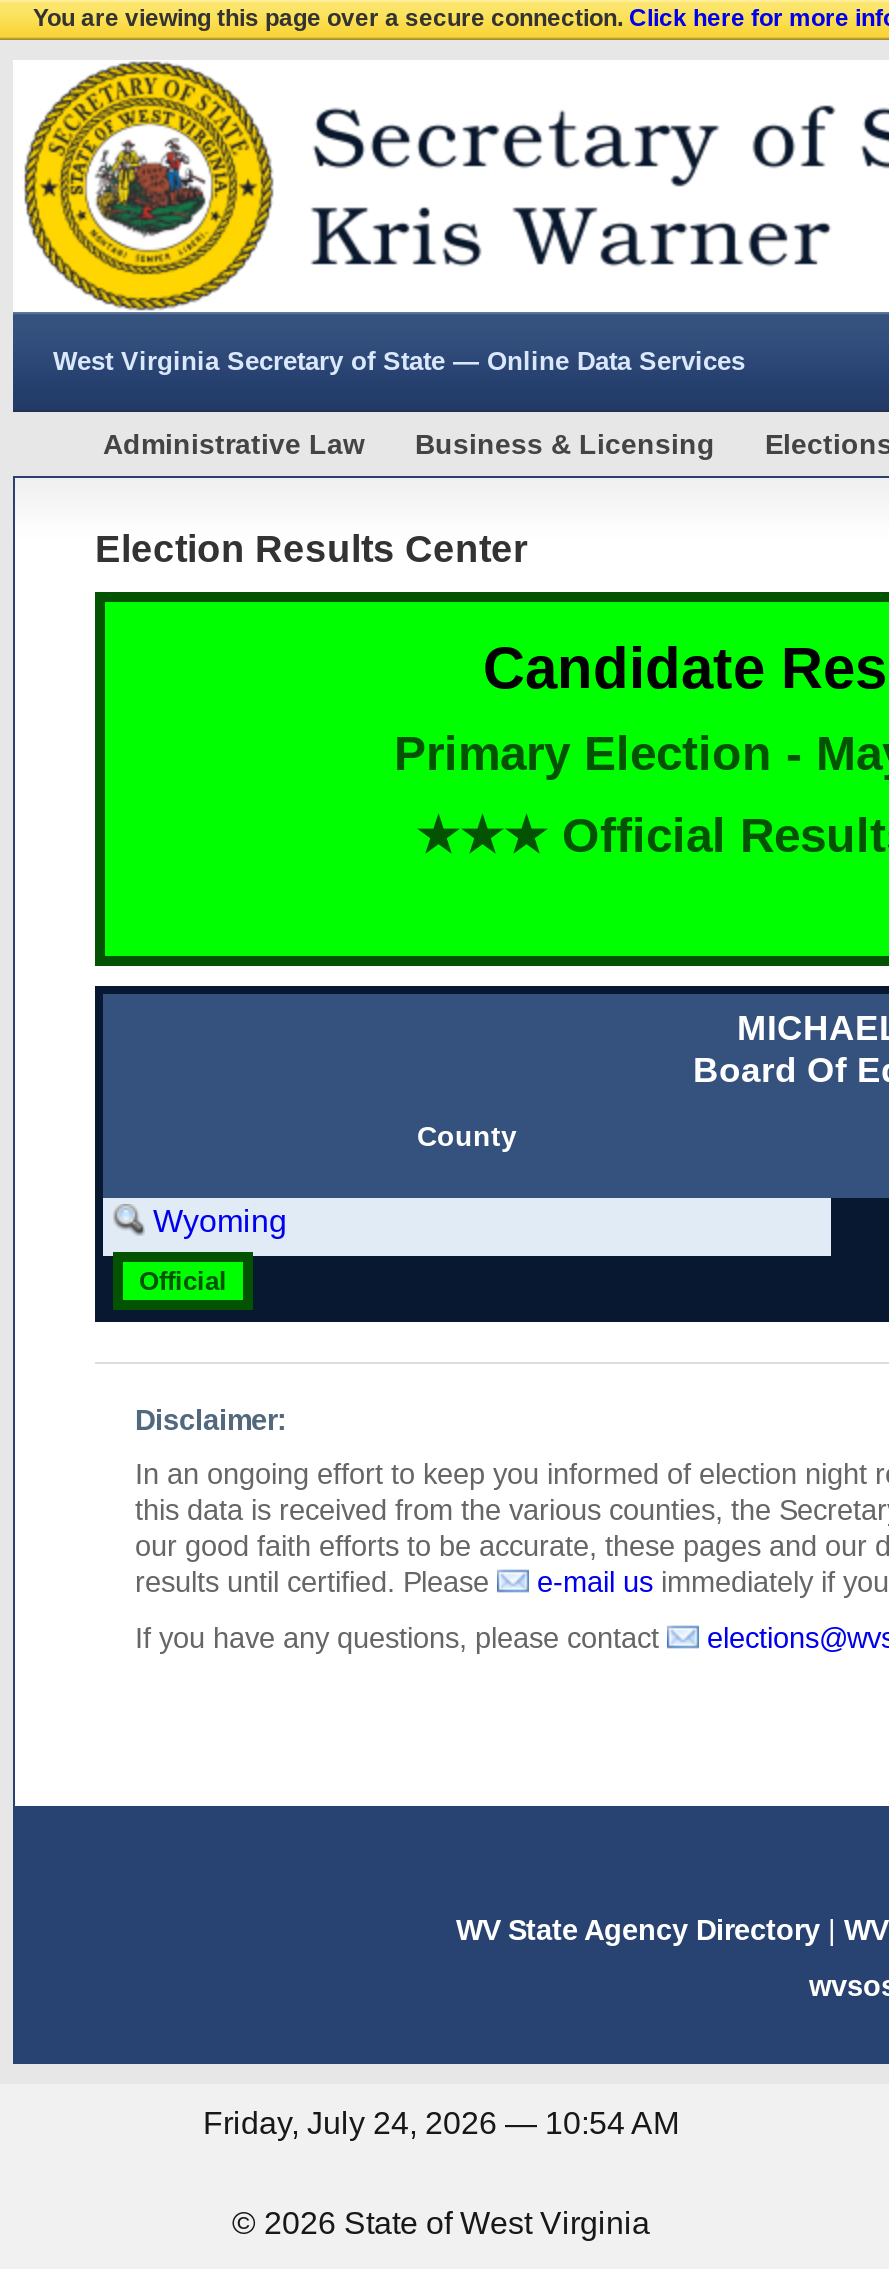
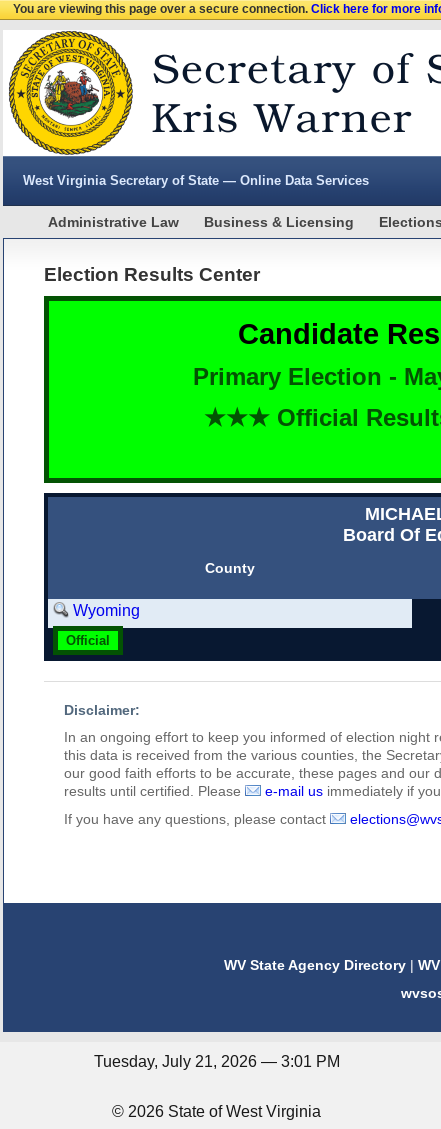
[203,2106,679,2140] Friday, July 24, 2026 — 10:54 AM -> [94,1053,340,1070] Tuesday, July 21, 2026 — 3:01 PM

